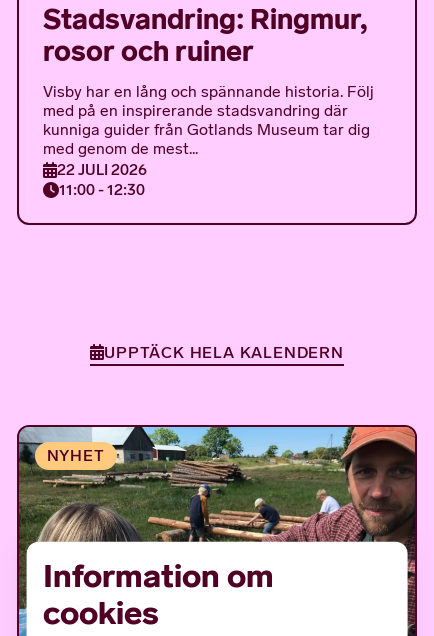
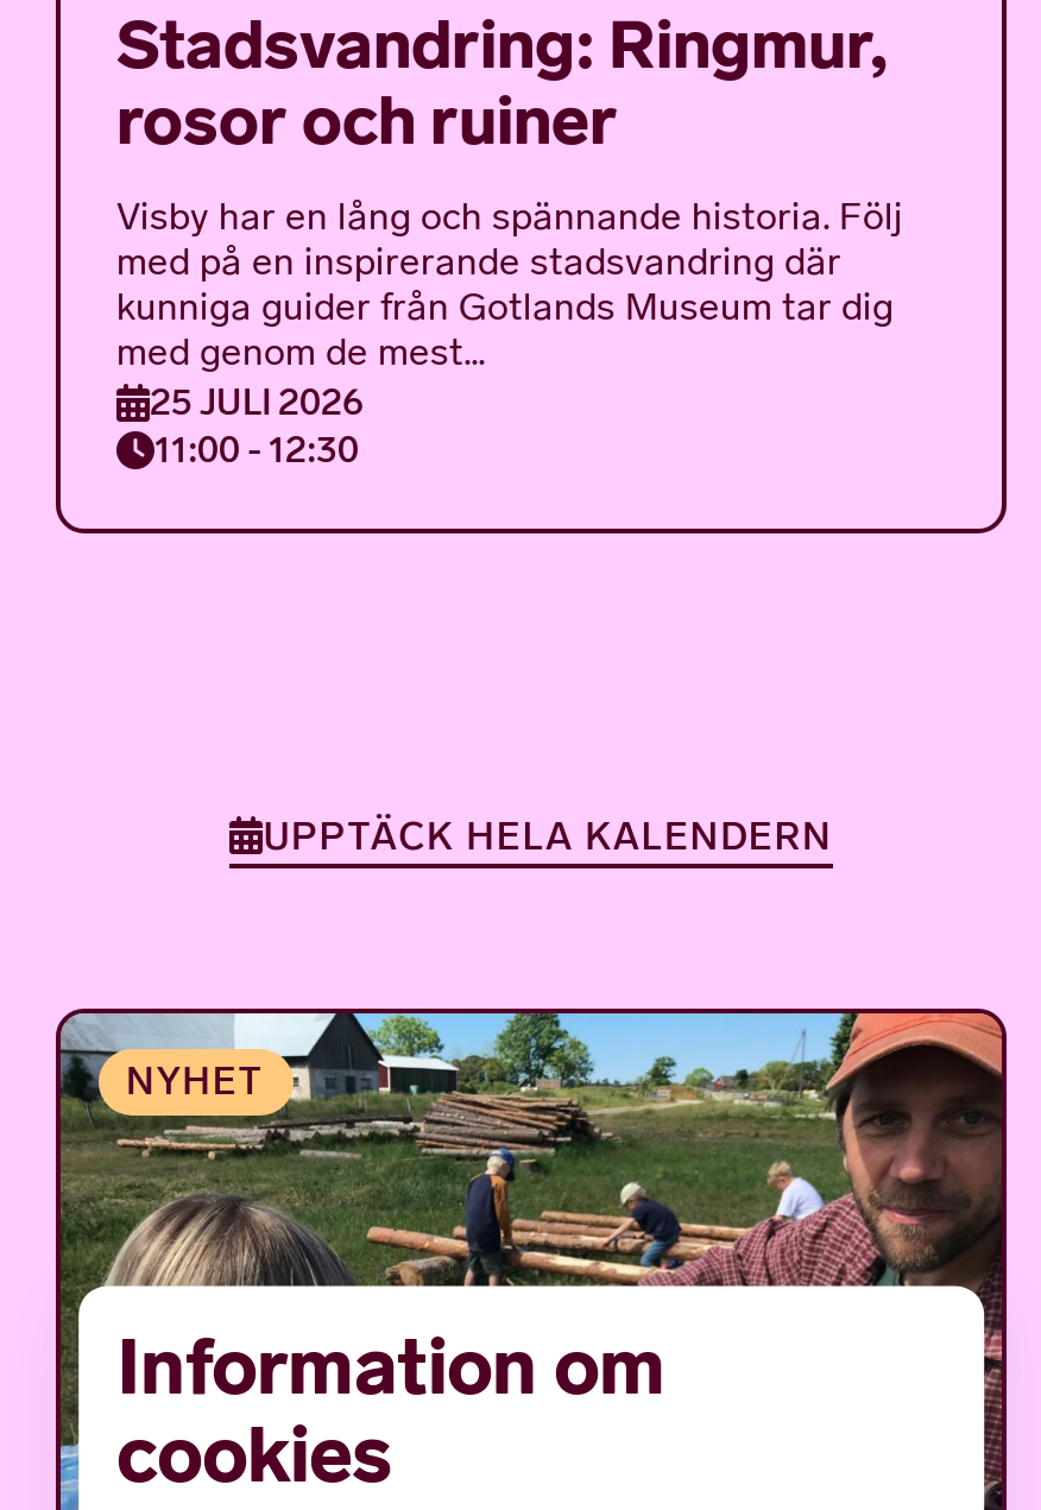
[56,160,146,178] 22 JULI 2026 -> [150,381,364,424] 25 JULI 2026

